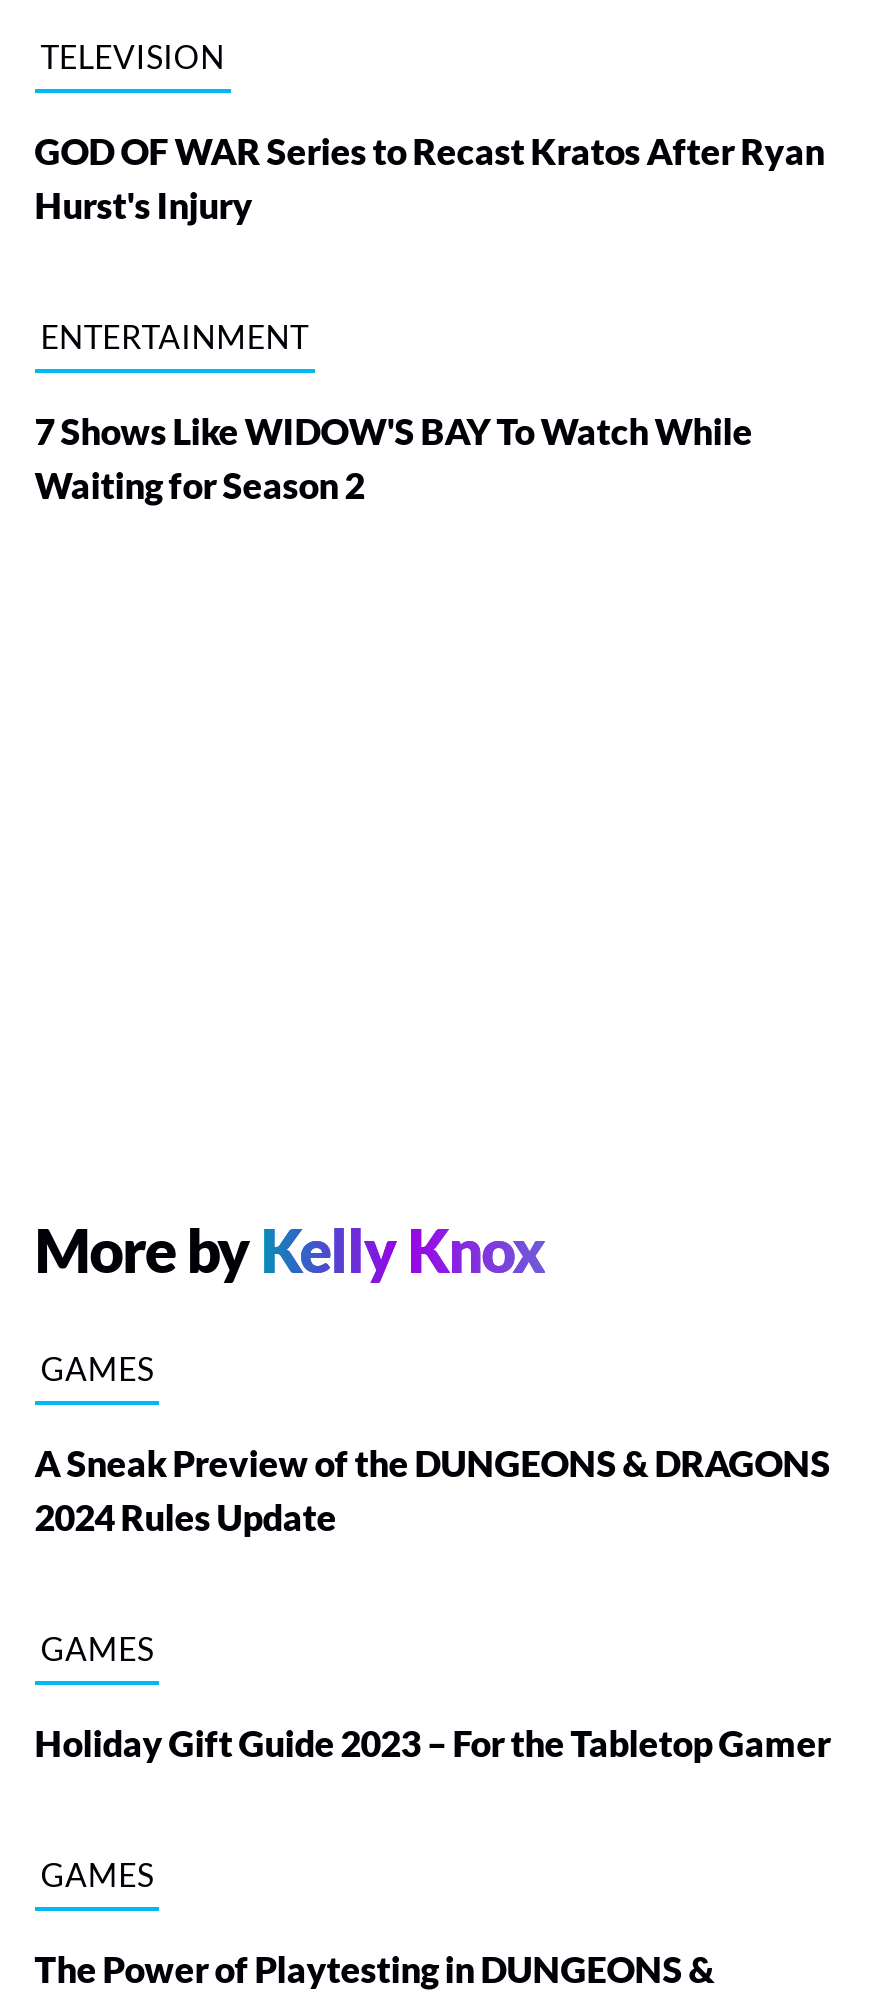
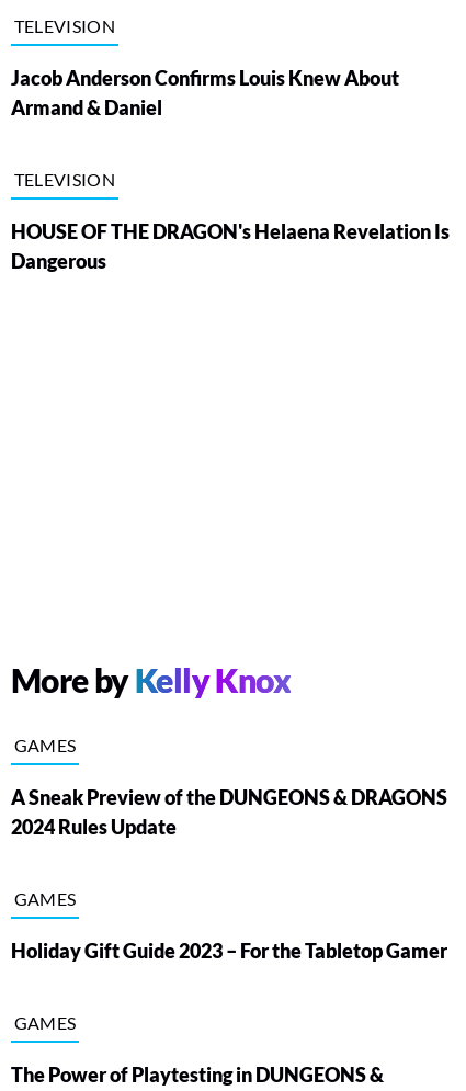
[34,129,824,227] GOD OF WAR Series to Recast Kratos After Ryan | Hurst's Injury -> [11,66,399,119] Jacob Anderson Confirms Louis Knew About | Armand & Daniel
[40,317,309,355] ENTERTAINMENT -> [14,169,115,190] TELEVISION
[34,409,752,507] 7 Shows Like WIDOW'S BAY To Watch While | Waiting for Season 2 -> [11,219,449,273] HOUSE OF THE DRAGON's Helaena Revelation Is | Dangerous

